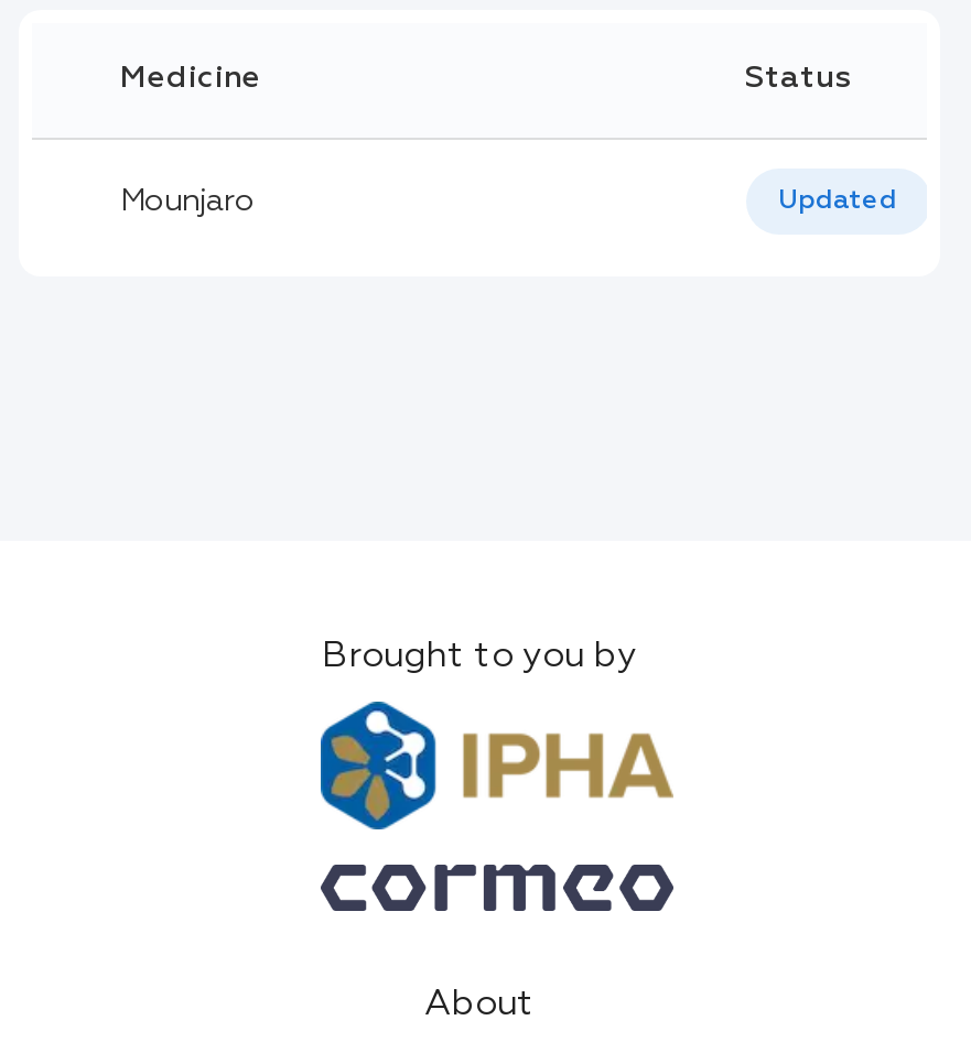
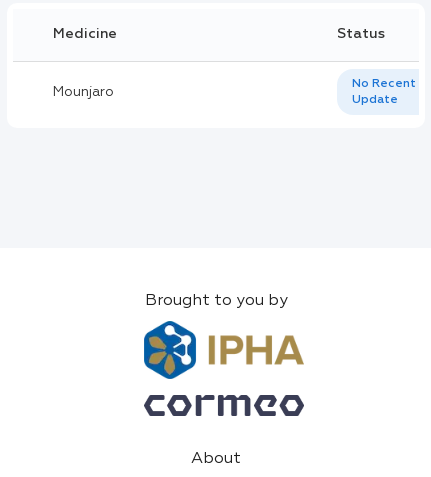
[778,187,897,214] Updated -> [351,77,415,105] No Recent | Update

